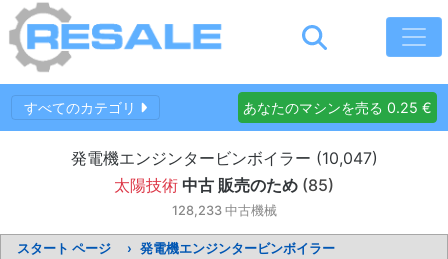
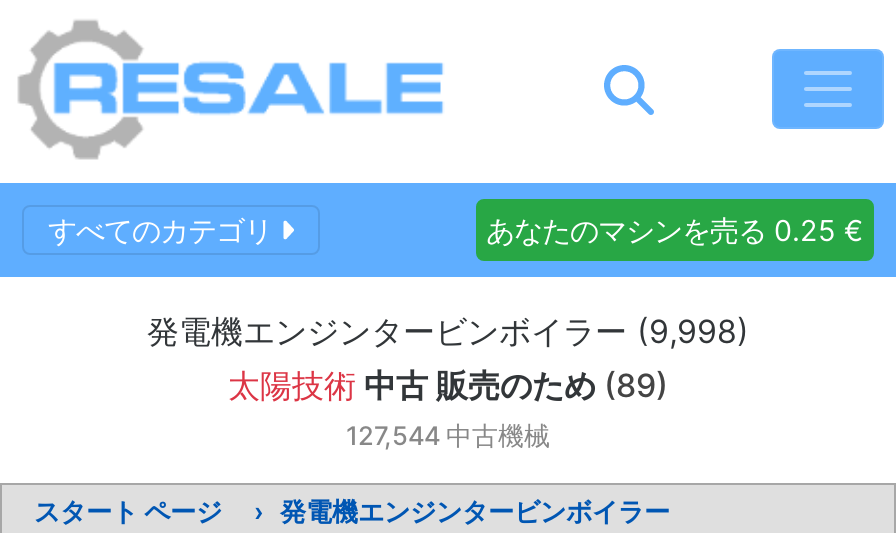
[70,148,377,168] 発電機エンジンタービンボイラー (10,047) -> [147,311,749,351] 発電機エンジンタービンボイラー (9,998)
[114,175,334,195] 太陽技術 中古 販売のため(85) -> [228,365,668,405] 太陽技術 中古 販売のため(89)
[171,203,276,218] 128,233 中古機械 -> [346,421,550,451] 127,544 中古機械

